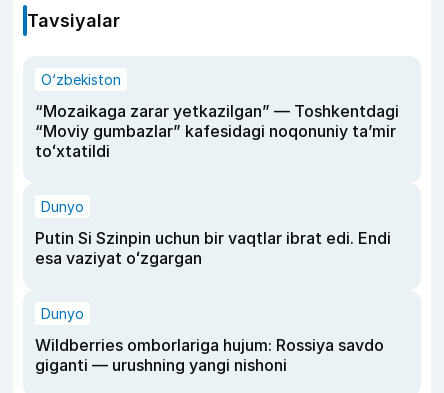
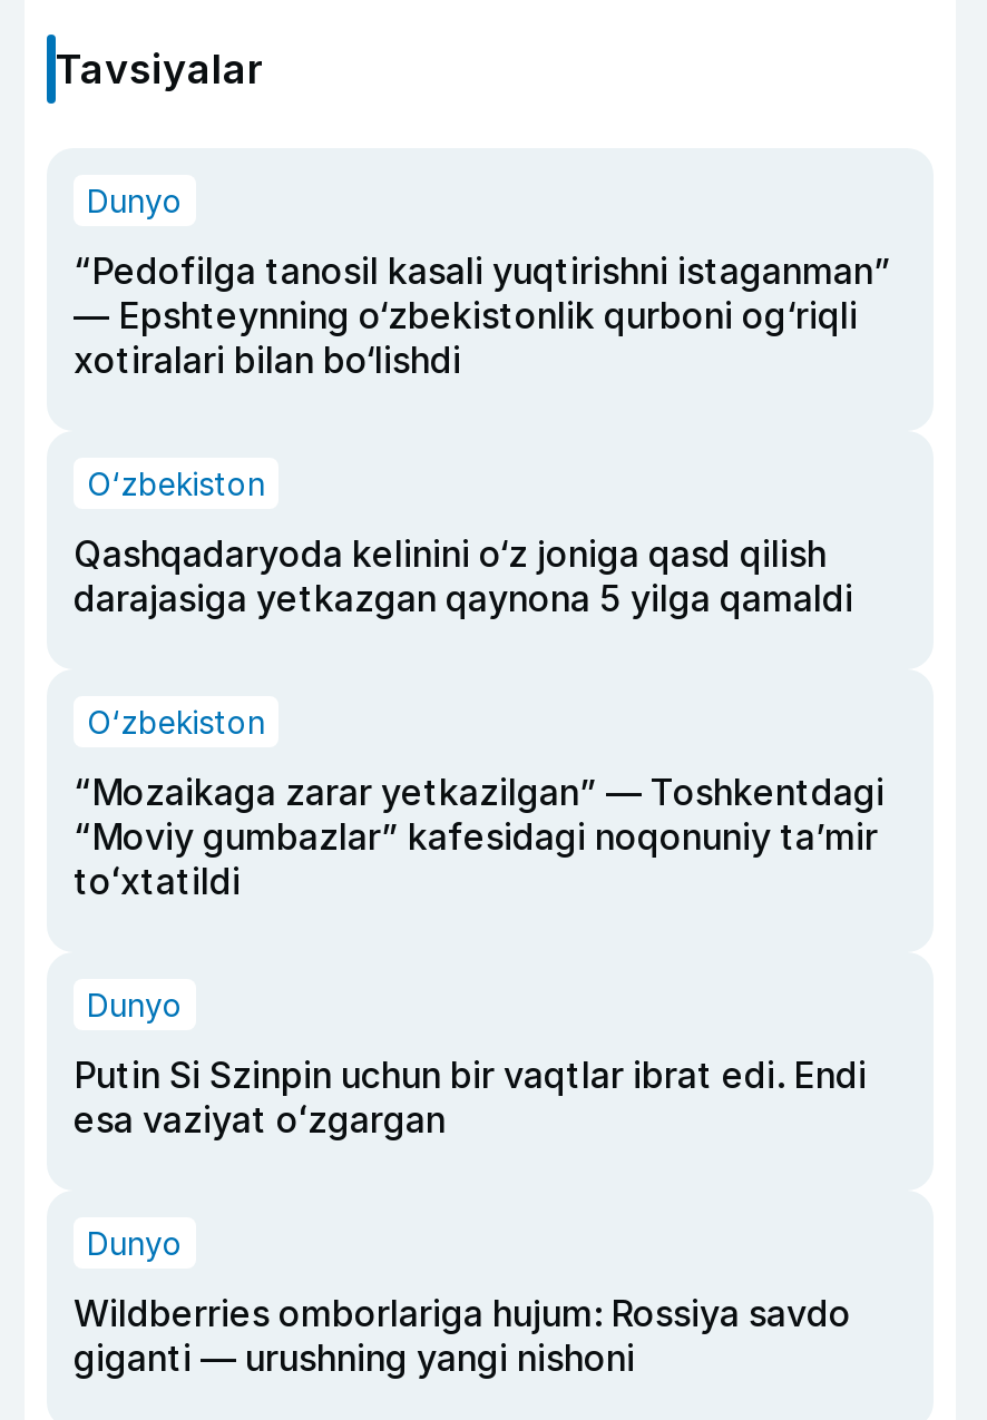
none -> [74,180,891,619] Dunyo | “Pedofilga tanosil kasali yuqtirishni istaganman” | — Epshteynning o‘zbekistonlik qurboni og‘riqli | xotiralari bilan bo‘lishdi | O‘zbekiston | Qashqadaryoda kelinini o‘z joniga qasd qilish | darajasiga yetkazgan qaynona 5 yilga qamaldi

